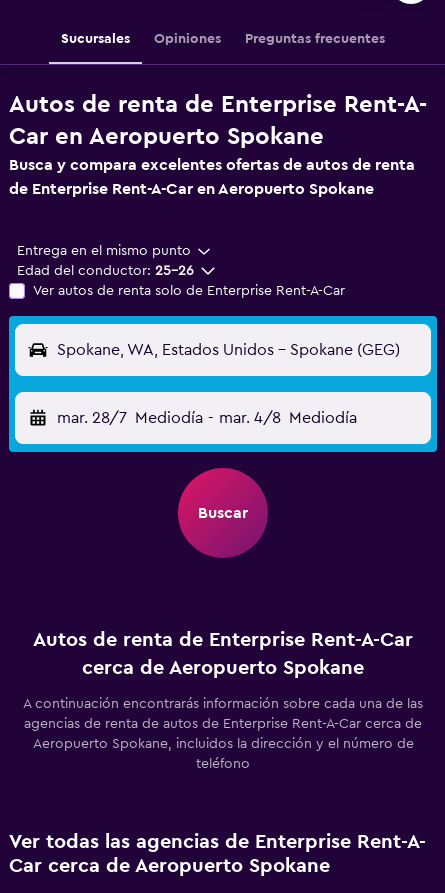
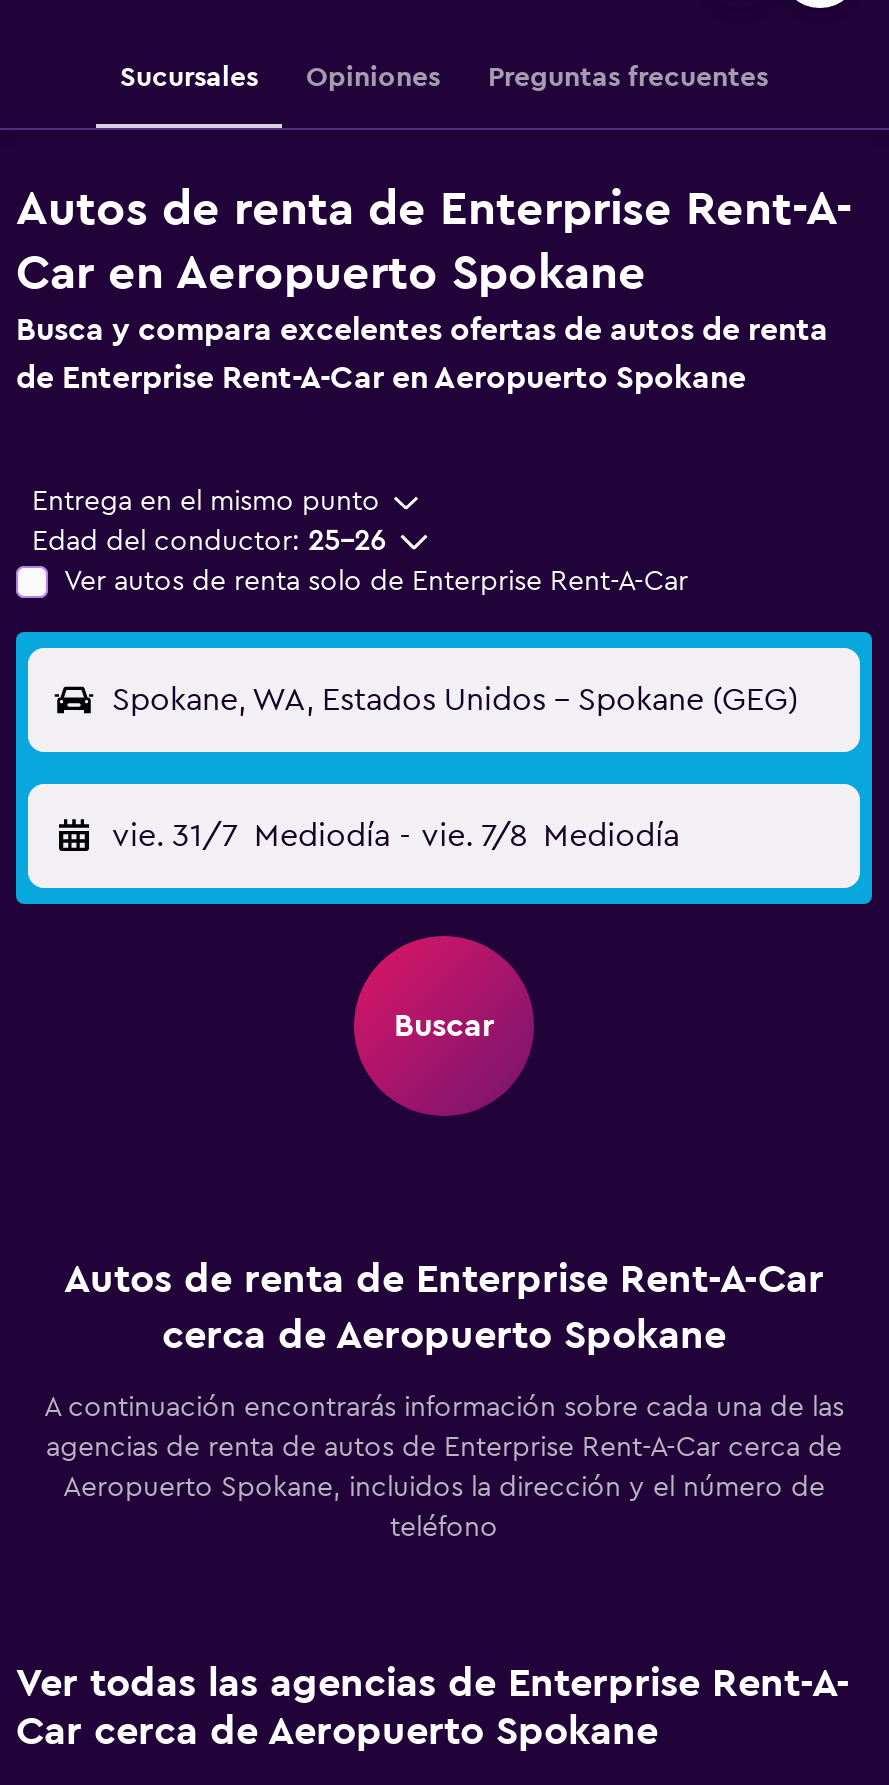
[57,410,357,426] mar. 28/7 Mediodía - mar. 4/8 Mediodía -> [112,820,679,852] vie. 31/7 Mediodía - vie. 7/8 Mediodía

